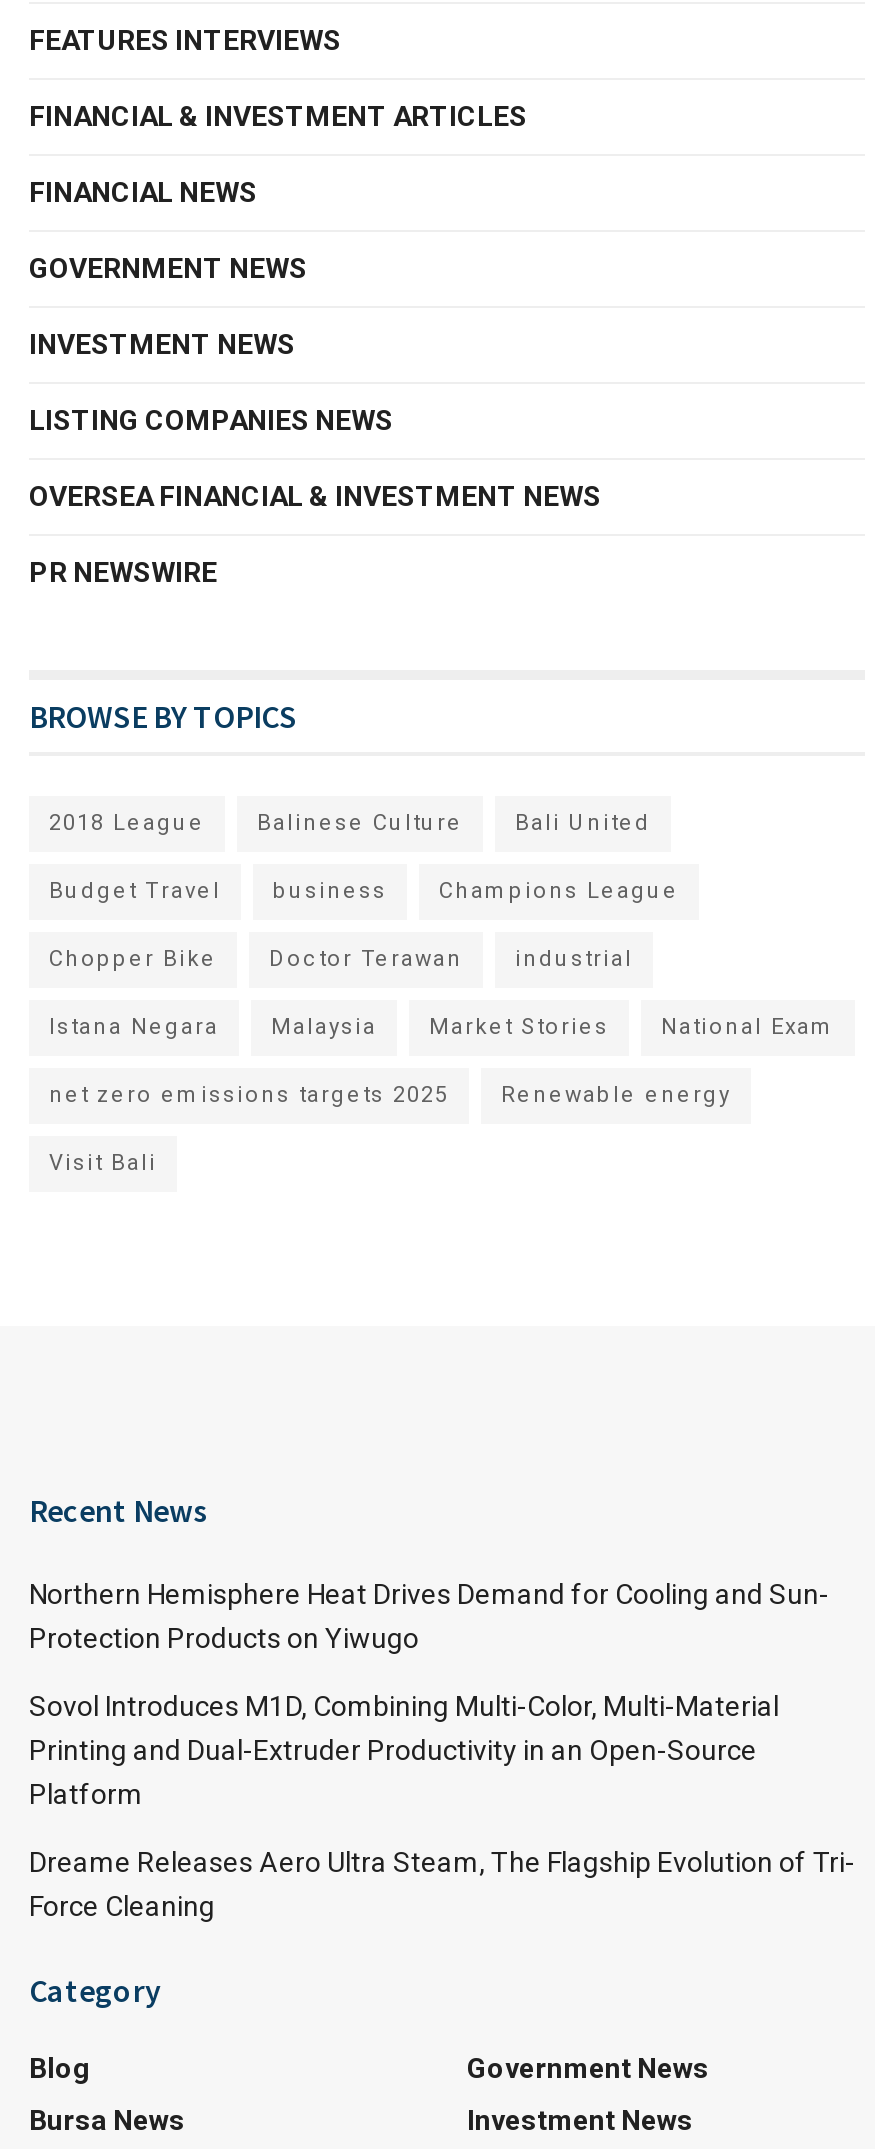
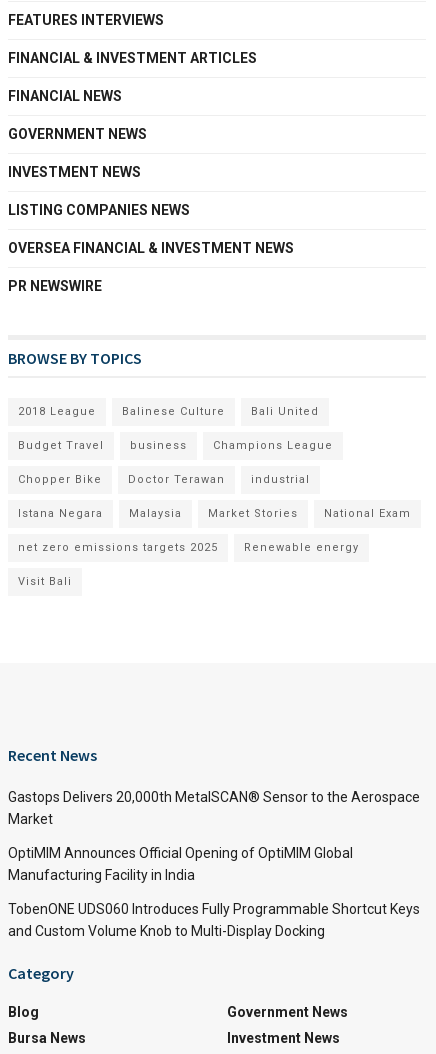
[29,1578,829,1654] Northern Hemisphere Heat Drives Demand for Cooling and Sun- | Protection Products on Yiwugo -> [8,789,420,827] Gastops Delivers 20,000th MetalSCAN® Sensor to the Aerospace | Market
[29,1690,779,1810] Sovol Introduces M1D, Combining Multi-Color, Multi-Material | Printing and Dual-Extruder Productivity in an Open-Source | Platform -> [8,845,353,883] OptiMIM Announces Official Opening of OptiMIM Global | Manufacturing Facility in India
[29,1846,855,1922] Dreame Releases Aero Ultra Steam, The Flagship Evolution of Tri- | Force Cleaning -> [8,901,420,939] TobenONE UDS060 Introduces Fully Programmable Shortcut Keys | and Custom Volume Knob to Multi-Display Docking

